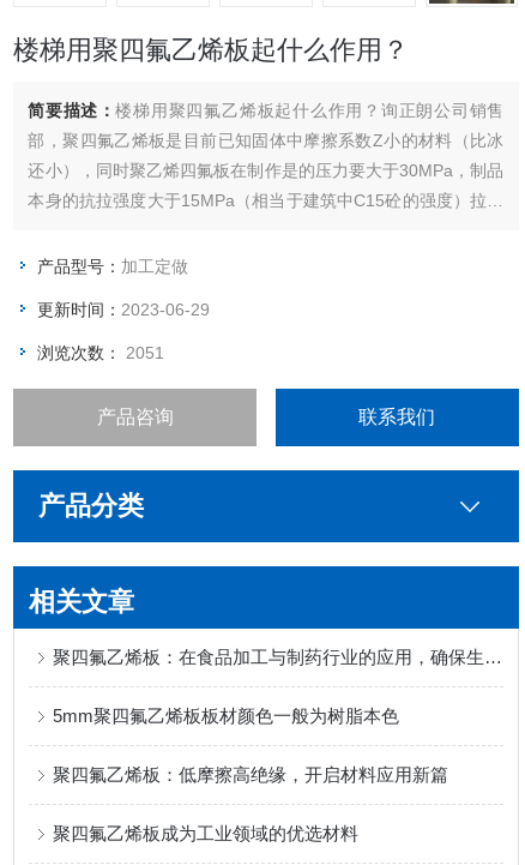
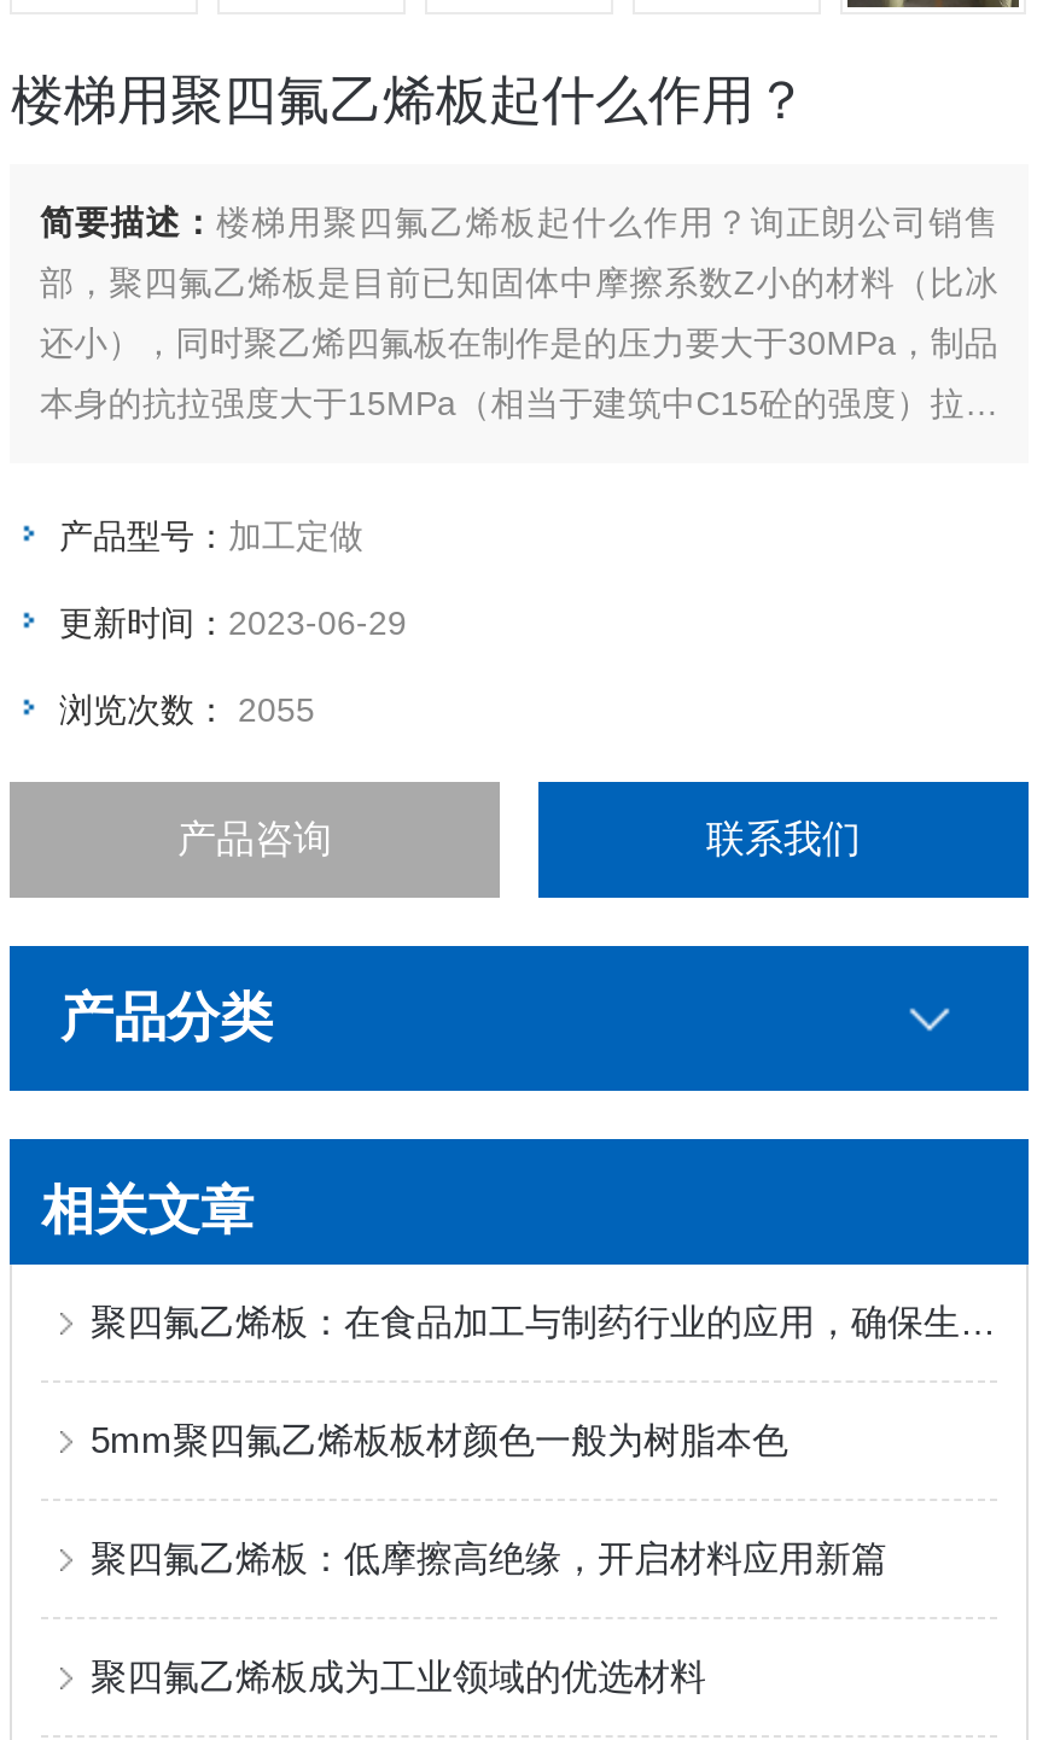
[38,343,165,362] 浏览次数：2051 -> [59,690,315,729] 浏览次数：2055

